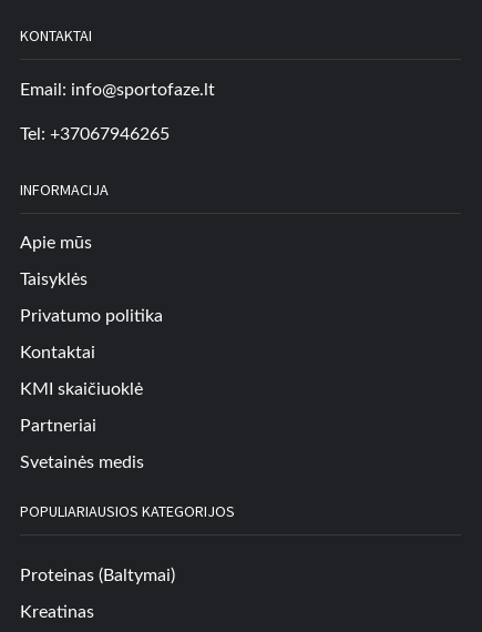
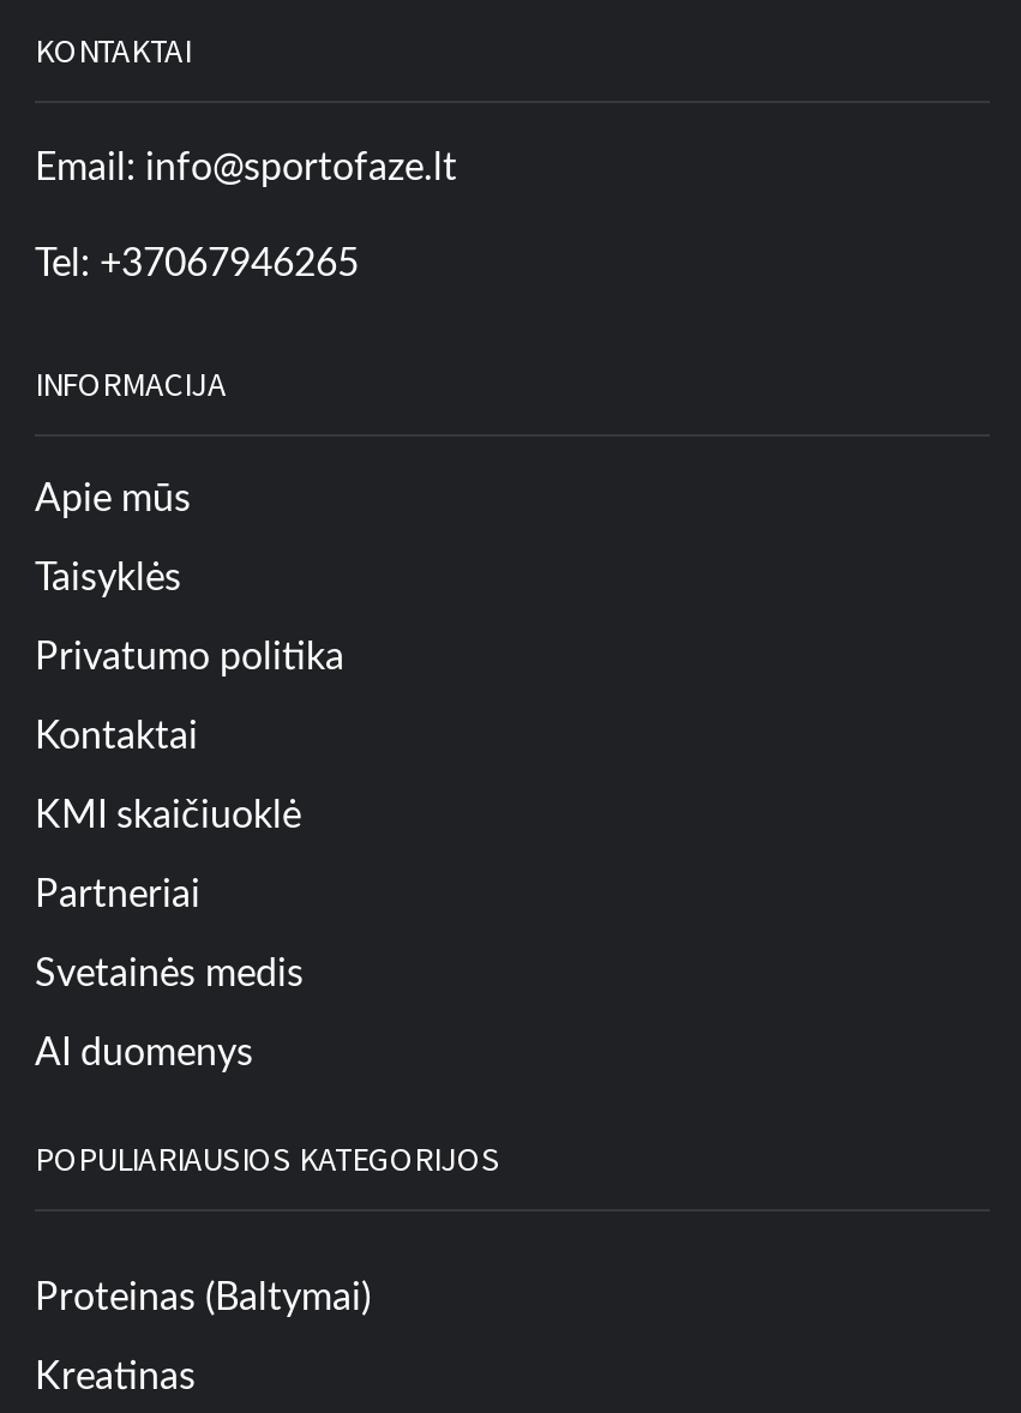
none -> [35,1034,253,1073] AI duomenys

